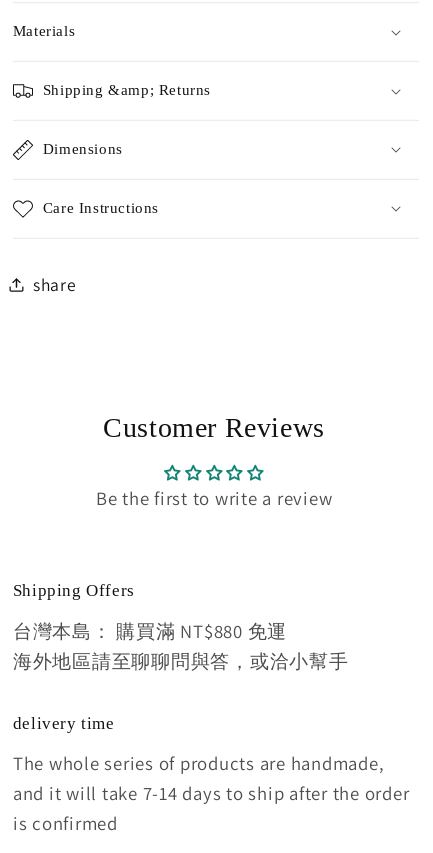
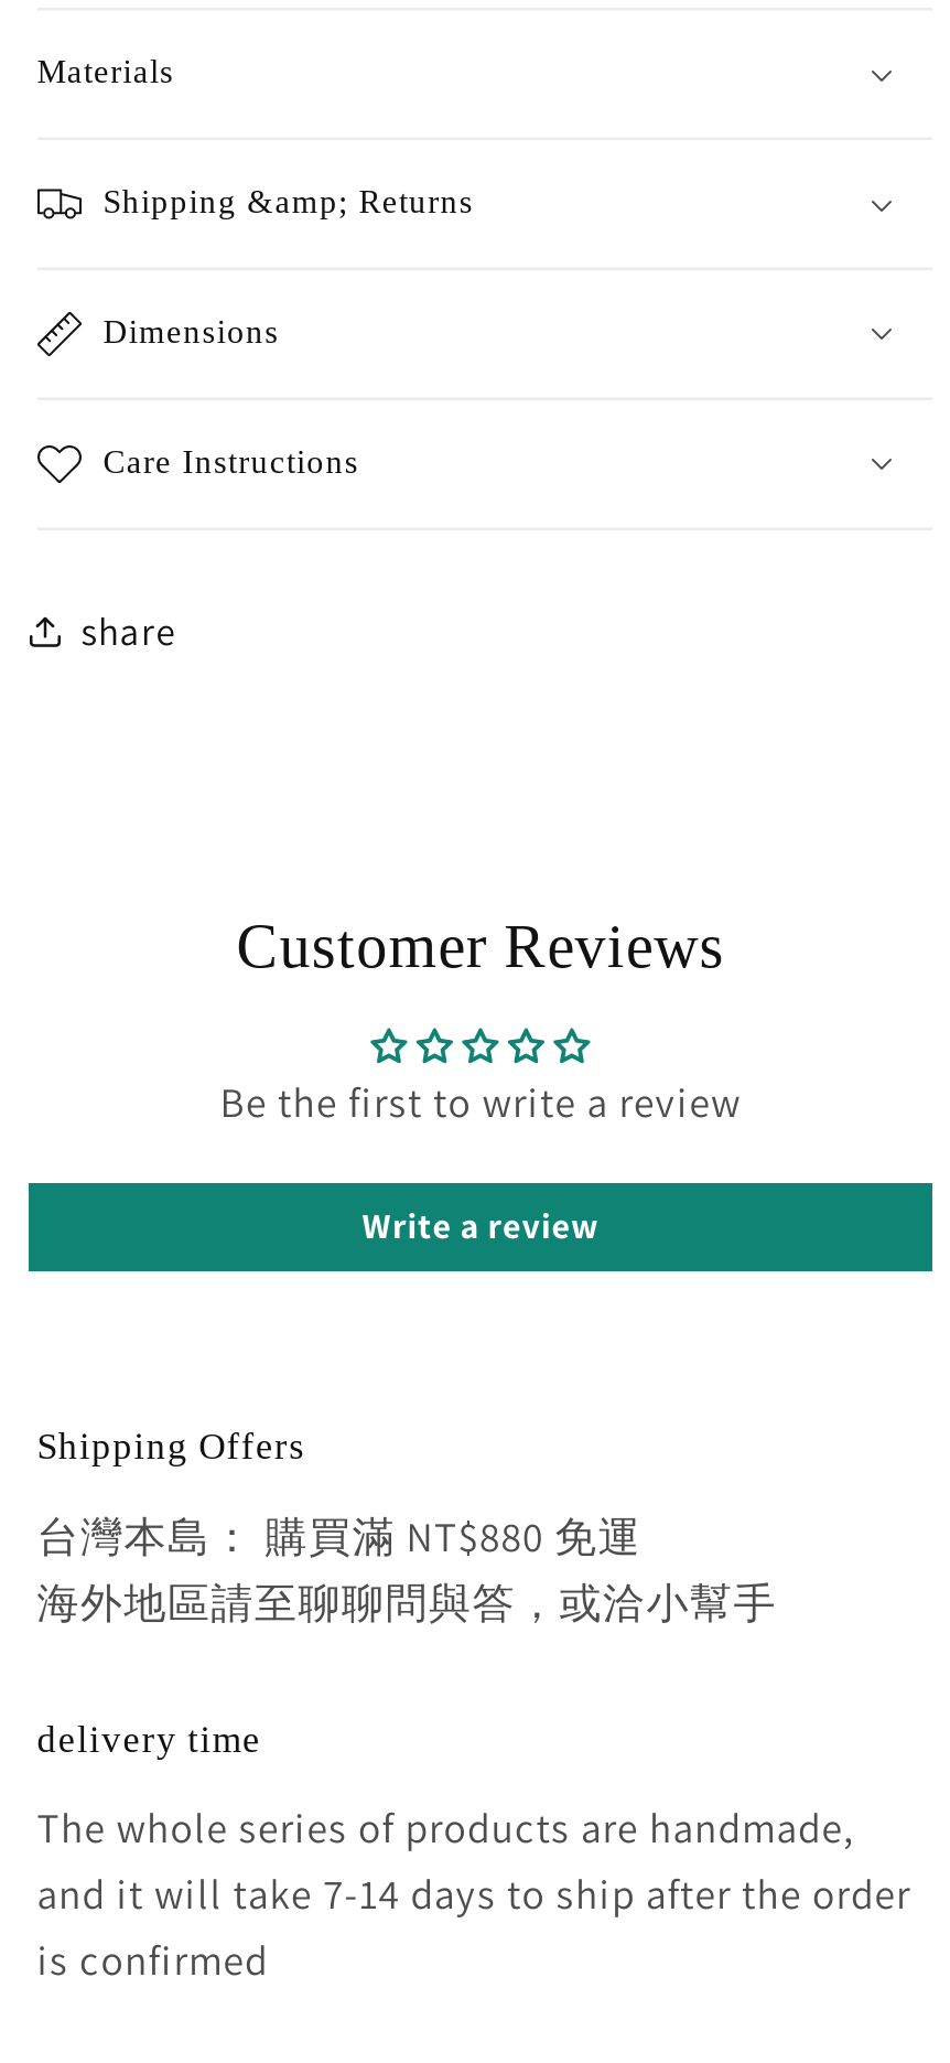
none -> [362,1203,599,1250] Write a review

